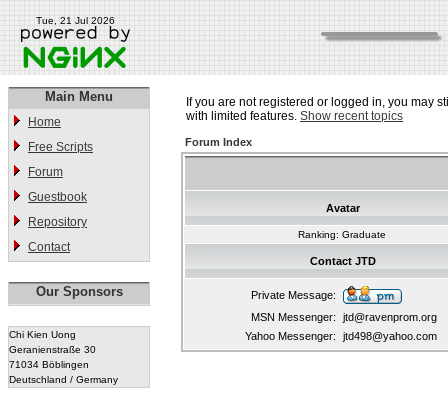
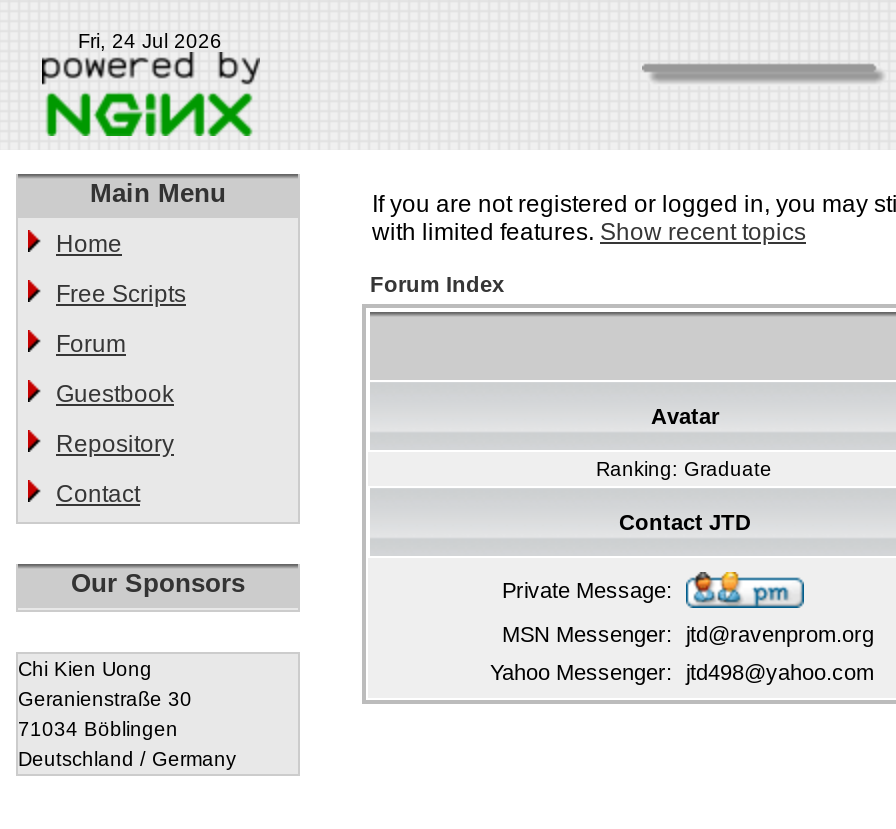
[35,15,114,26] Tue, 21 Jul 2026 -> [78,30,222,52] Fri, 24 Jul 2026

